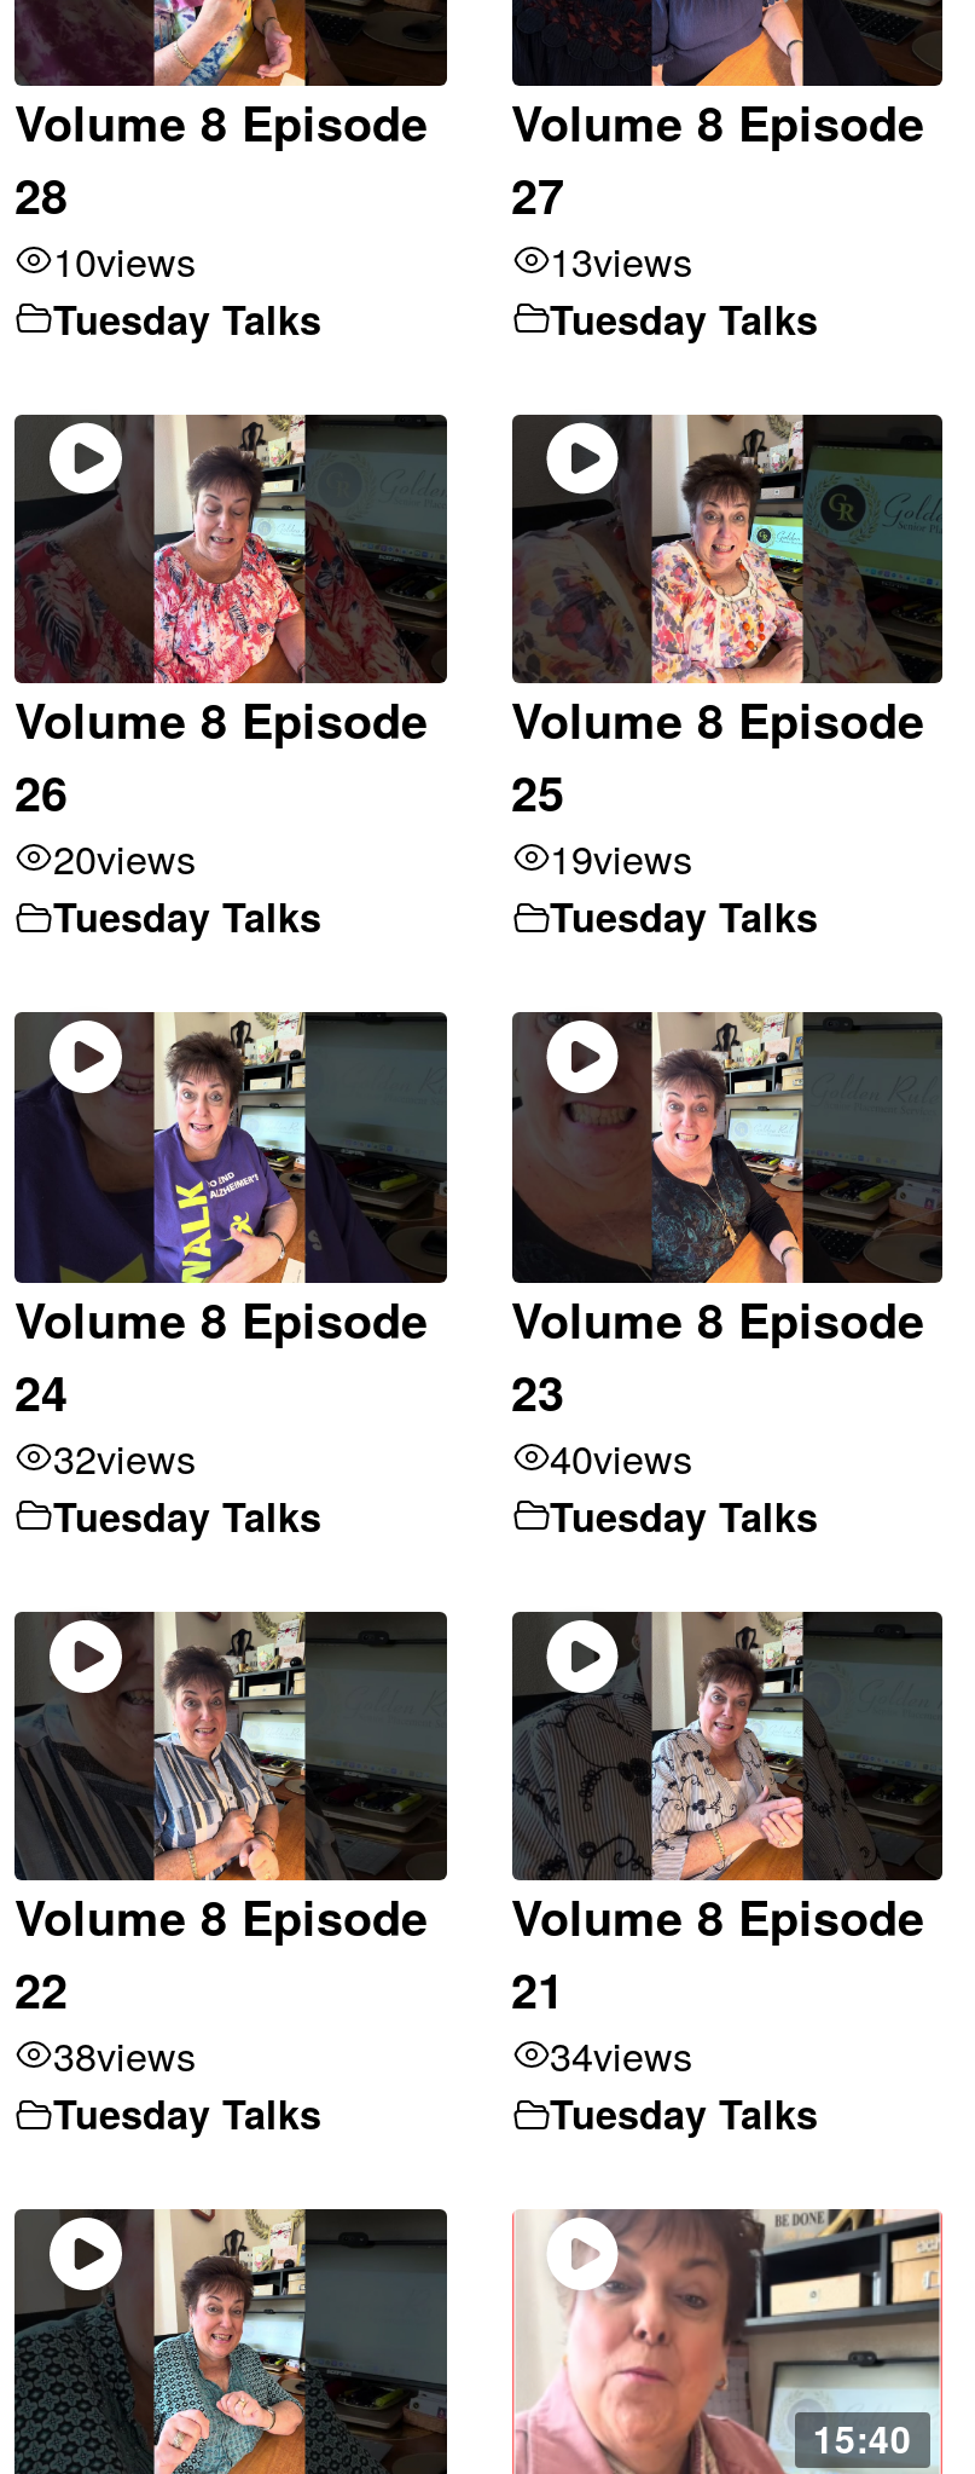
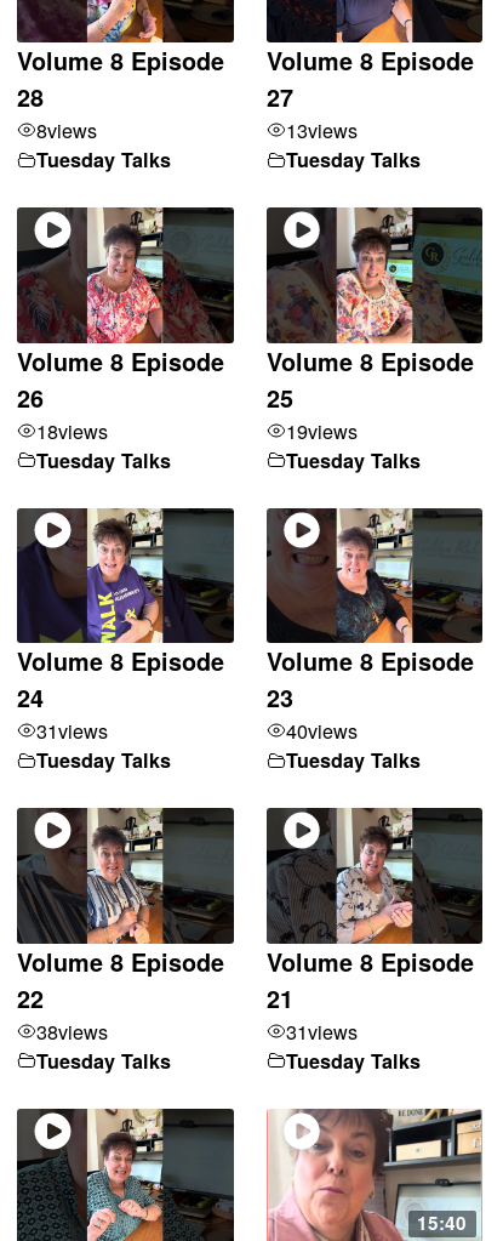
[53,230,196,288] 10views -> [36,115,97,144] 8views
[53,829,196,887] 20views -> [36,416,108,445] 18views
[53,1427,196,1485] 32views -> [36,716,108,745] 31views
[550,2026,692,2084] 34views -> [285,1016,357,1045] 31views

